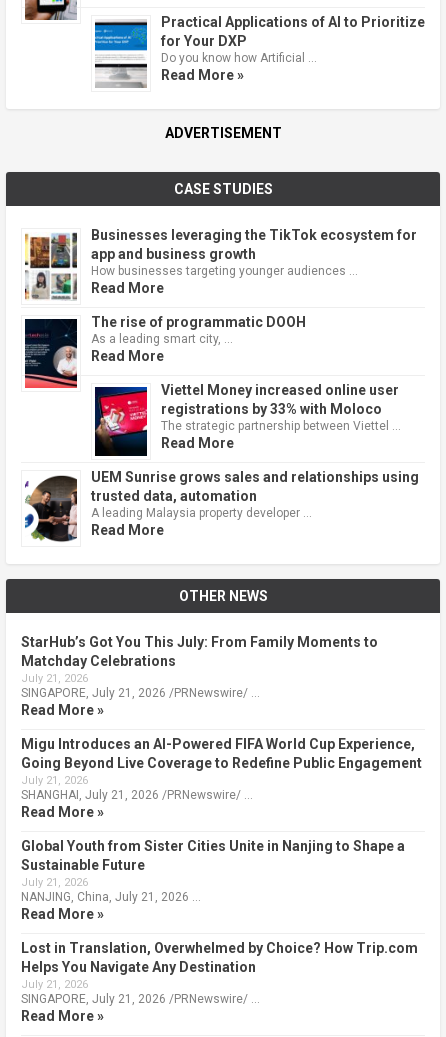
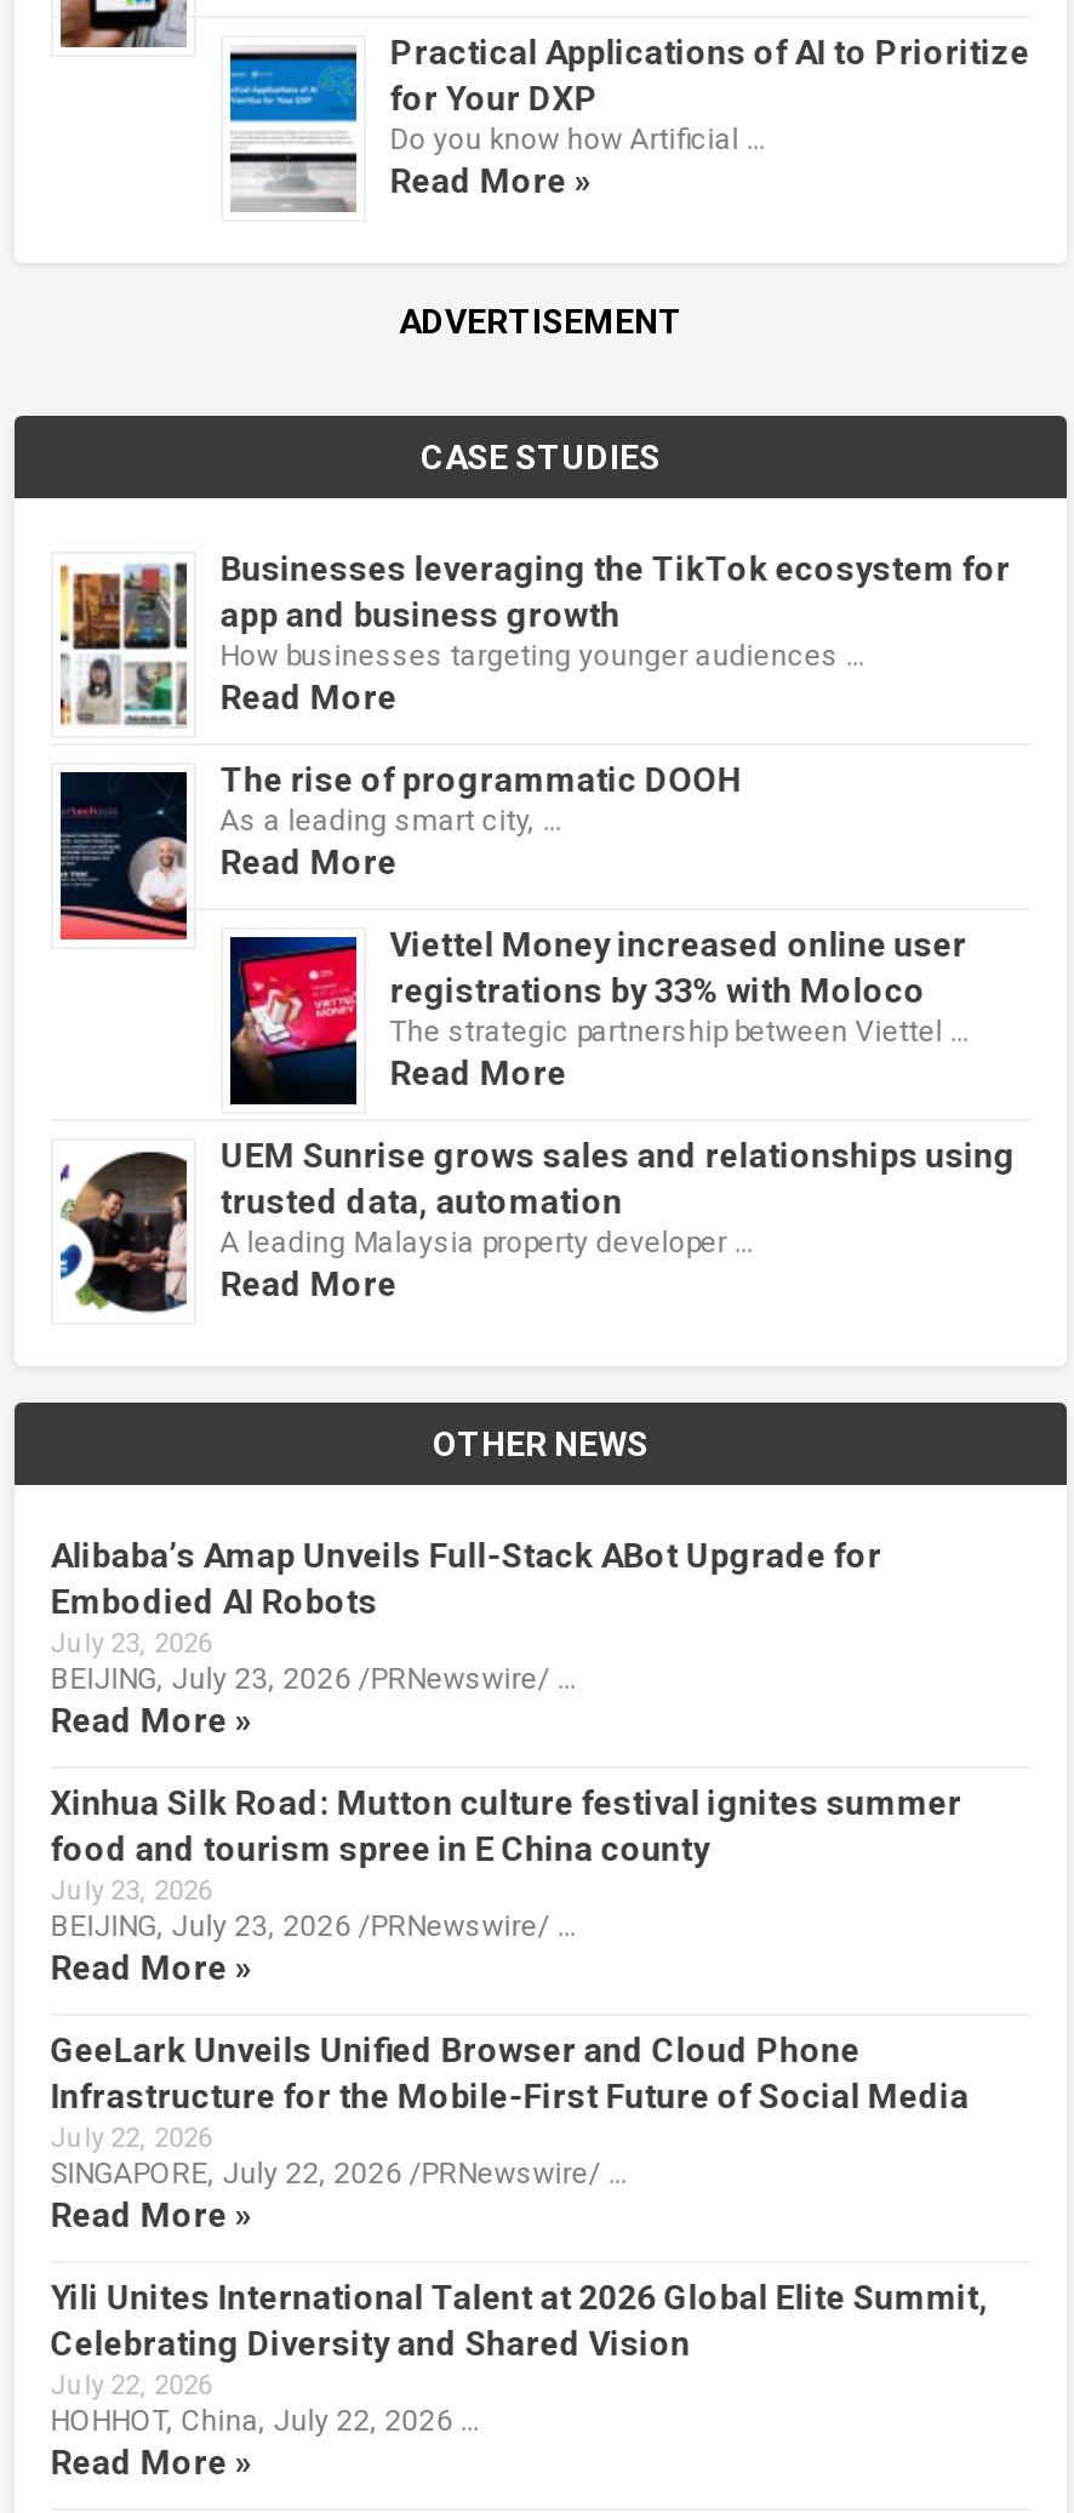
[21,633,378,699] StarHub’s Got You This July: From Family Moments to | Matchday Celebrations | July 21, 2026 | SINGAPORE, July 21, 2026 /PRNewswire/ … -> [50,1536,882,1696] Alibaba’s Amap Unveils Full-Stack ABot Upgrade for | Embodied AI Robots | July 23, 2026 | BEIJING, July 23, 2026 /PRNewswire/ …
[21,735,422,801] Migu Introduces an AI-Powered FIFA World Cup Experience, | Going Beyond Live Coverage to Redefine Public Engagement | July 21, 2026 | SHANGHAI, July 21, 2026 /PRNewswire/ … -> [50,1783,962,1943] Xinhua Silk Road: Mutton culture festival ignites summer | food and tourism spree in E China county | July 23, 2026 | BEIJING, July 23, 2026 /PRNewswire/ …
[21,837,405,903] Global Youth from Sister Cities Unite in Nanjing to Shape a | Sustainable Future | July 21, 2026 | NANJING, China, July 21, 2026 … -> [50,2031,969,2191] GeeLark Unveils Unified Browser and Cloud Phone | Infrastructure for the Mobile-First Future of Social Media | July 22, 2026 | SINGAPORE, July 22, 2026 /PRNewswire/ …
[21,939,418,1005] Lost in Translation, Overwhelmed by Choice? How Trip.com | Helps You Navigate Any Destination | July 21, 2026 | SINGAPORE, July 21, 2026 /PRNewswire/ … -> [50,2278,988,2438] Yili Unites International Talent at 2026 Global Elite Summit, | Celebrating Diversity and Shared Vision | July 22, 2026 | HOHHOT, China, July 22, 2026 …

